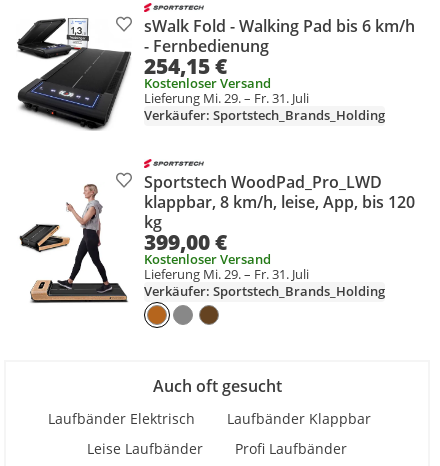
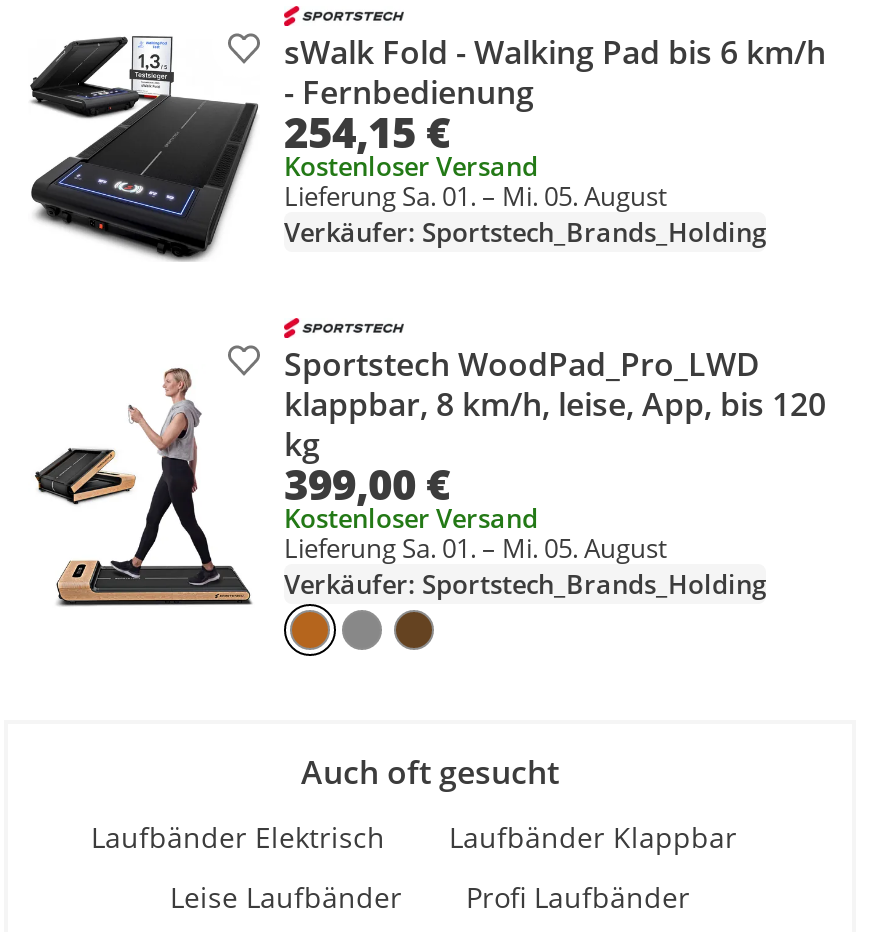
[144,89,309,107] Lieferung Mi. 29. – Fr. 31. Juli -> [284,179,668,215] Lieferung Sa. 01. – Mi. 05. August
[144,265,309,283] Lieferung Mi. 29. – Fr. 31. Juli -> [284,531,668,567] Lieferung Sa. 01. – Mi. 05. August

